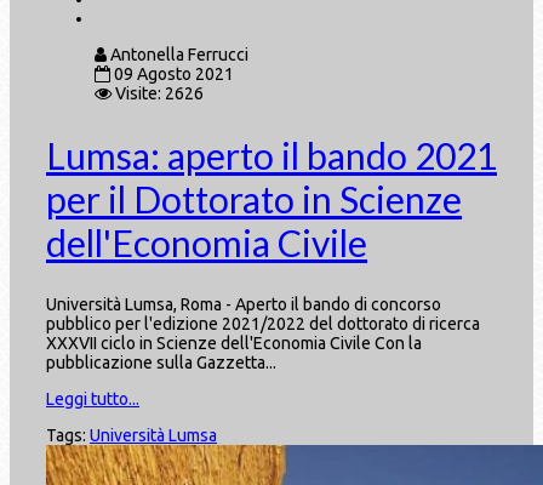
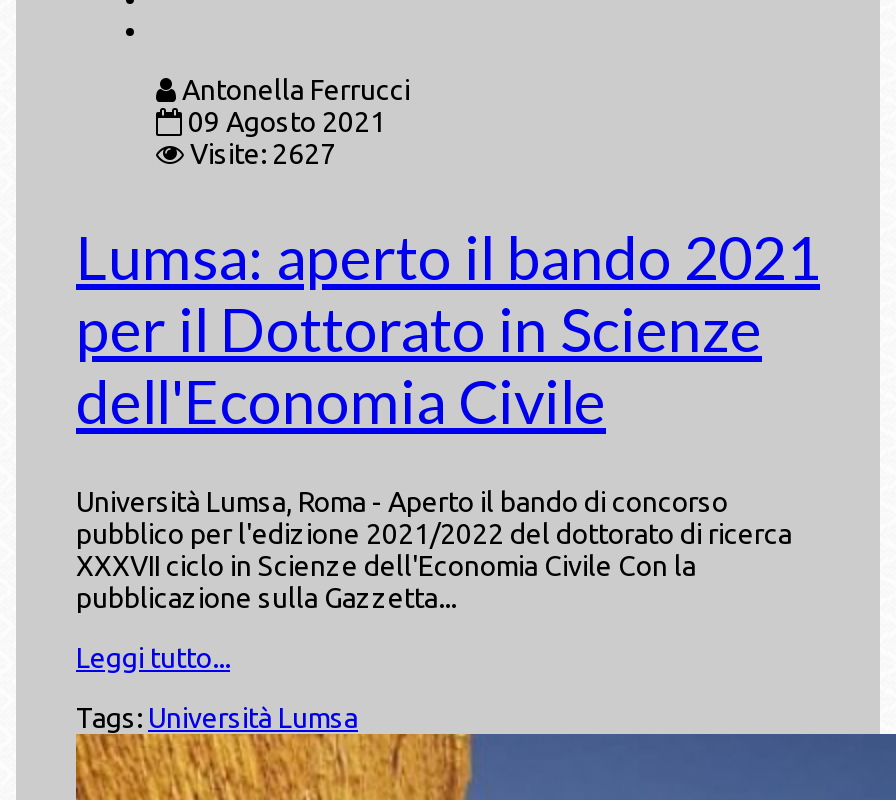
[115,84,204,104] Visite: 2626 -> [190,139,336,171] Visite: 2627

